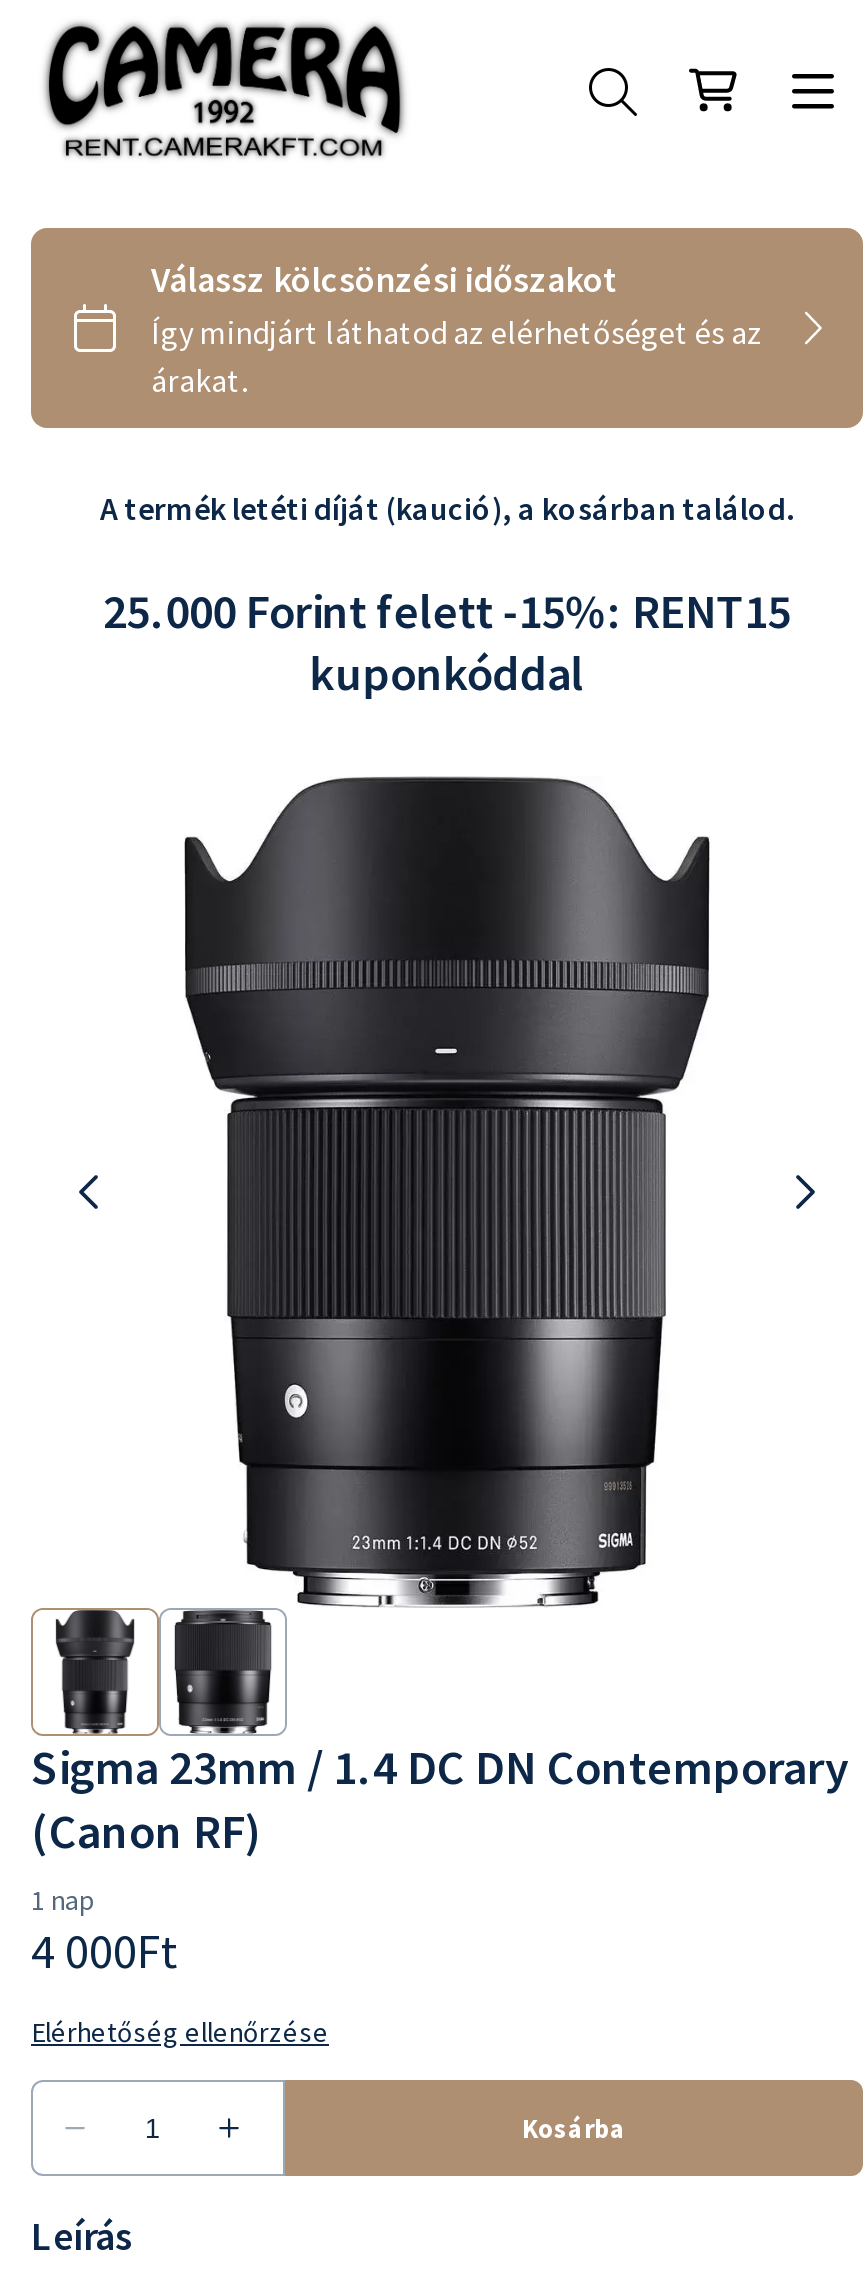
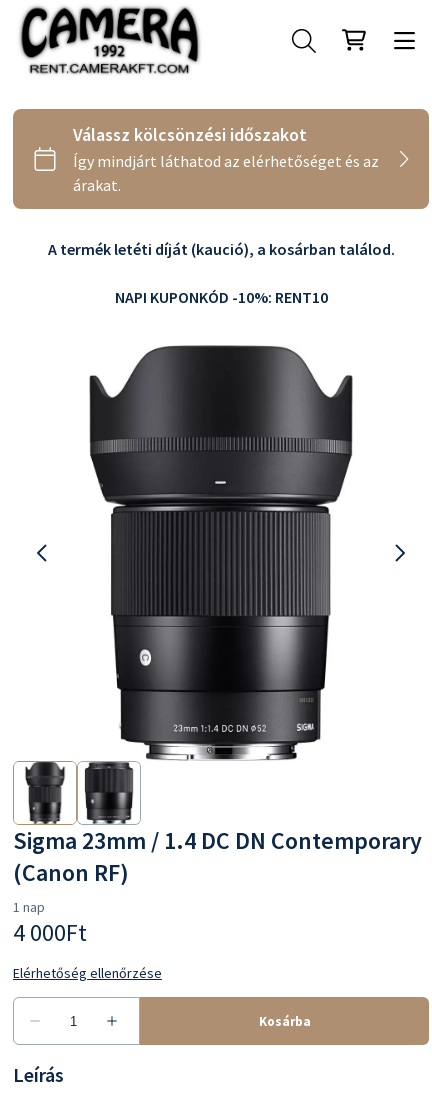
[103,580,791,704] 25.000 Forint felett -15%: RENT15 | kuponkóddal -> [114,287,327,307] NAPI KUPONKÓD -10%: RENT10

